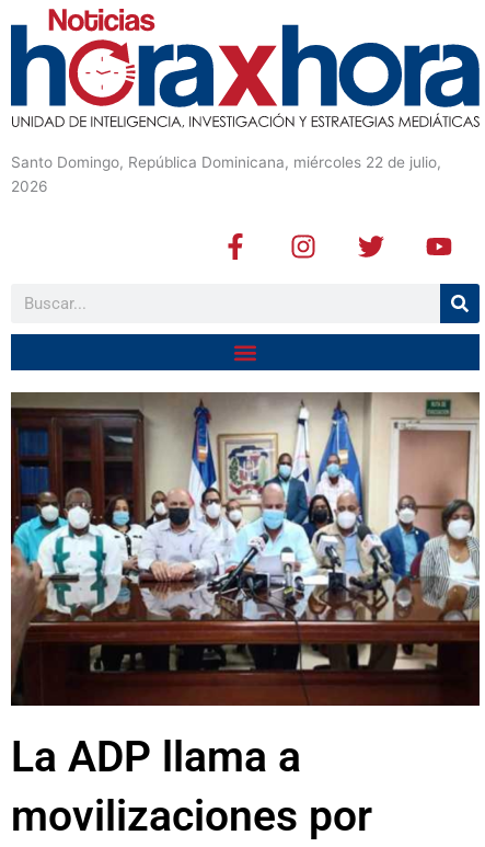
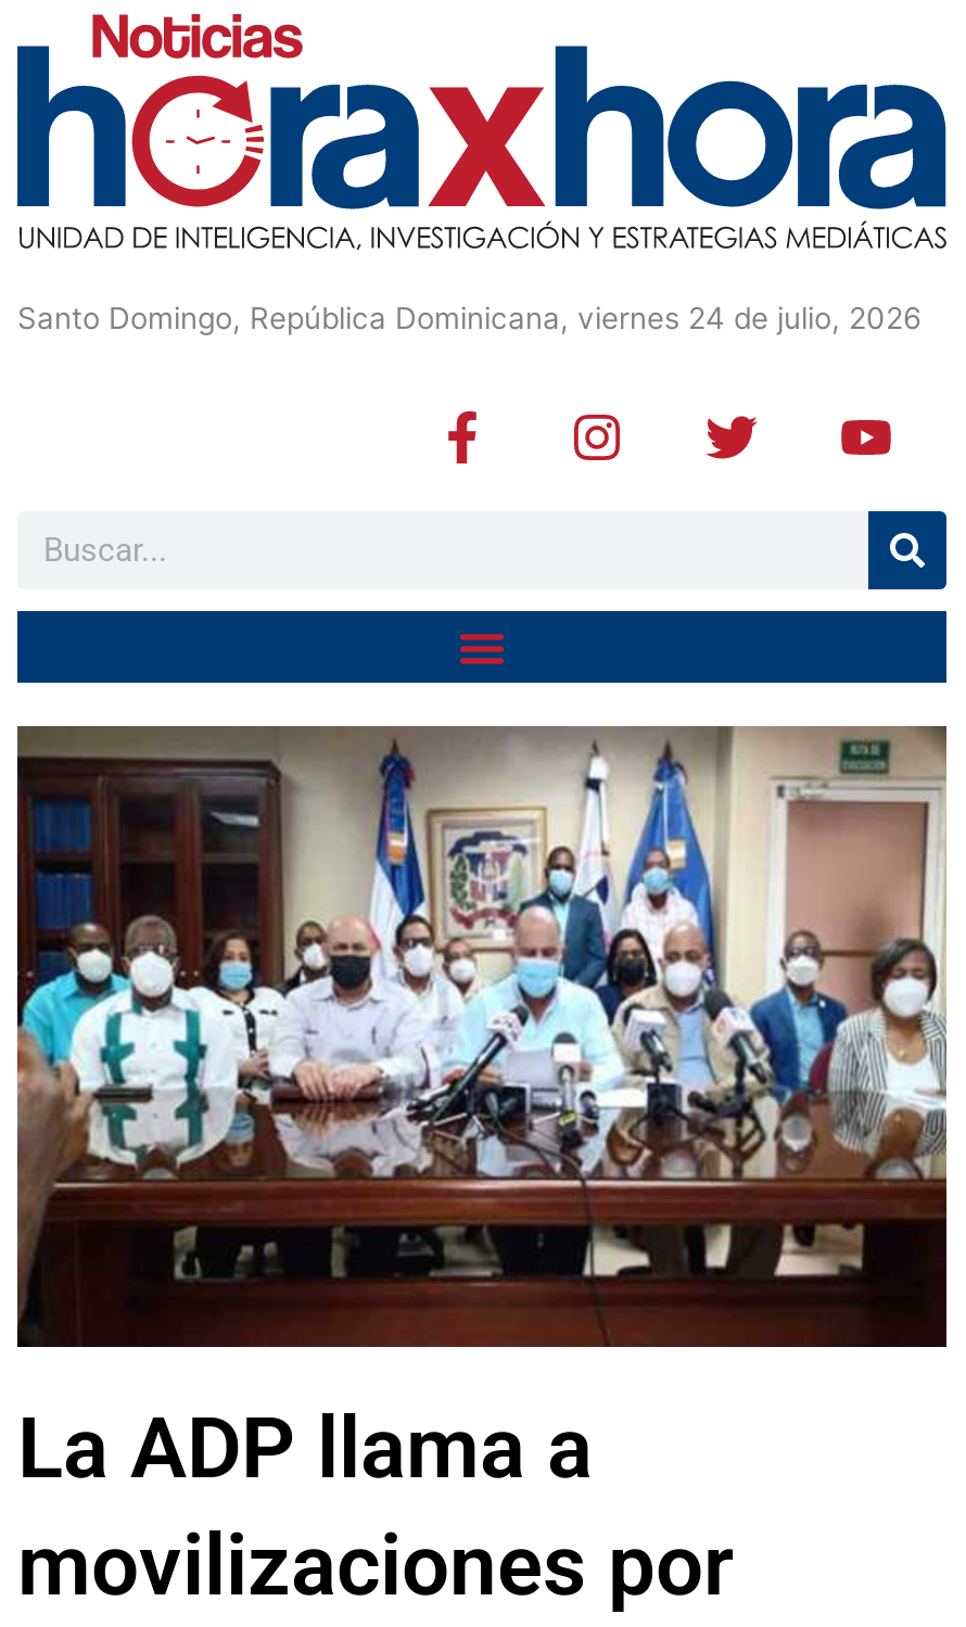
[11,154,441,195] Santo Domingo, República Dominicana, miércoles 22 de julio, | 2026 -> [17,301,923,336] Santo Domingo, República Dominicana, viernes 24 de julio, 2026

